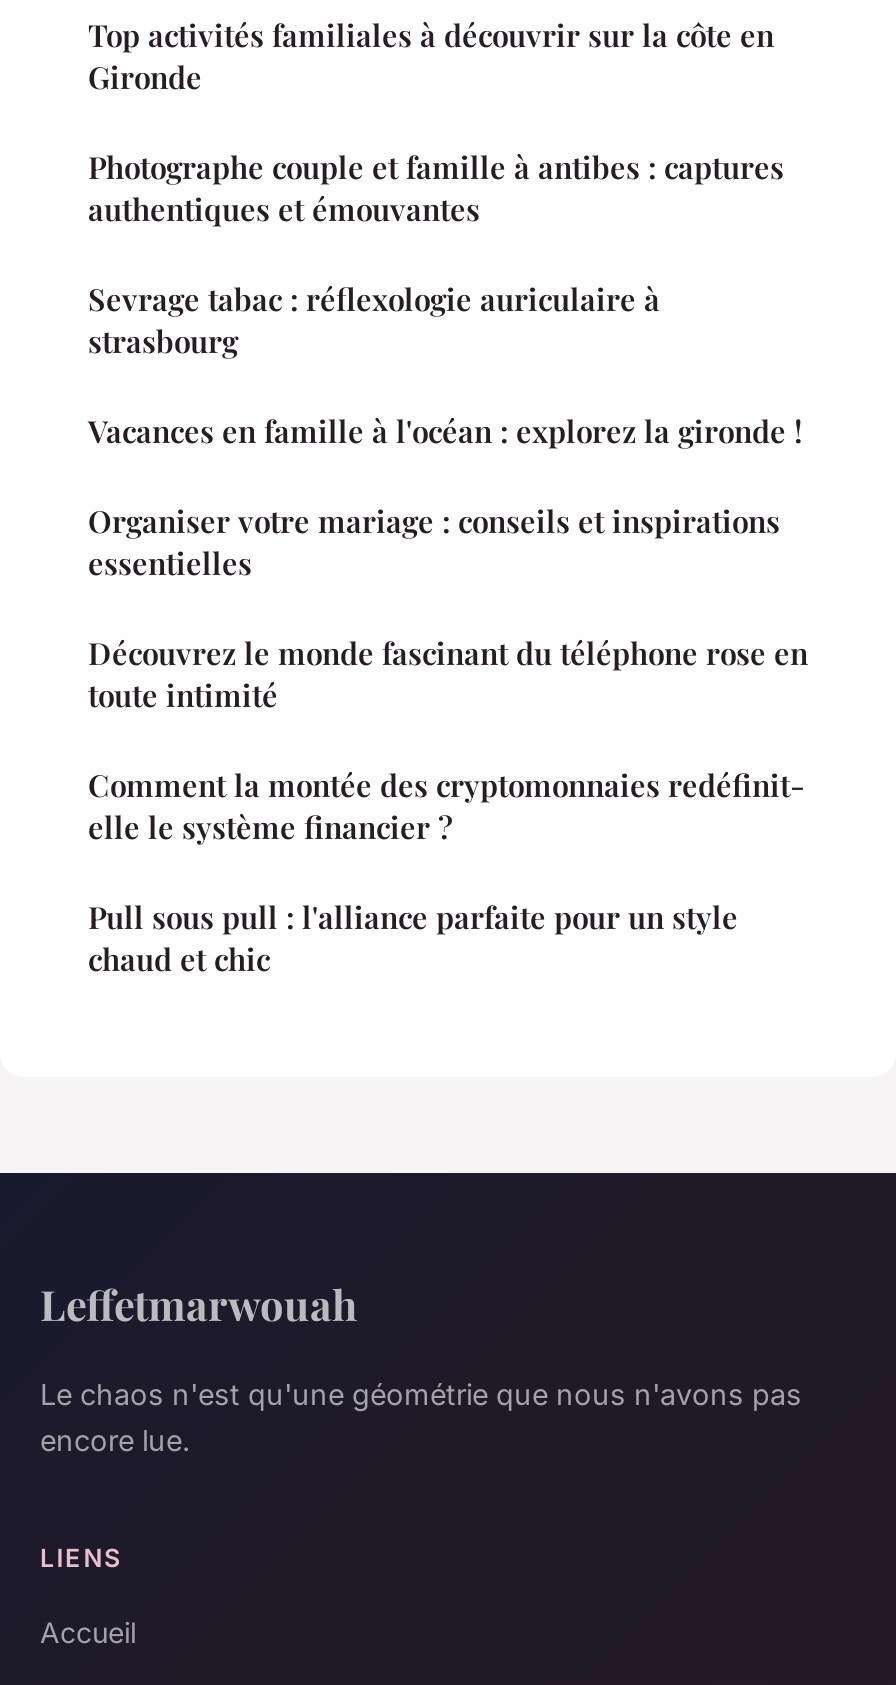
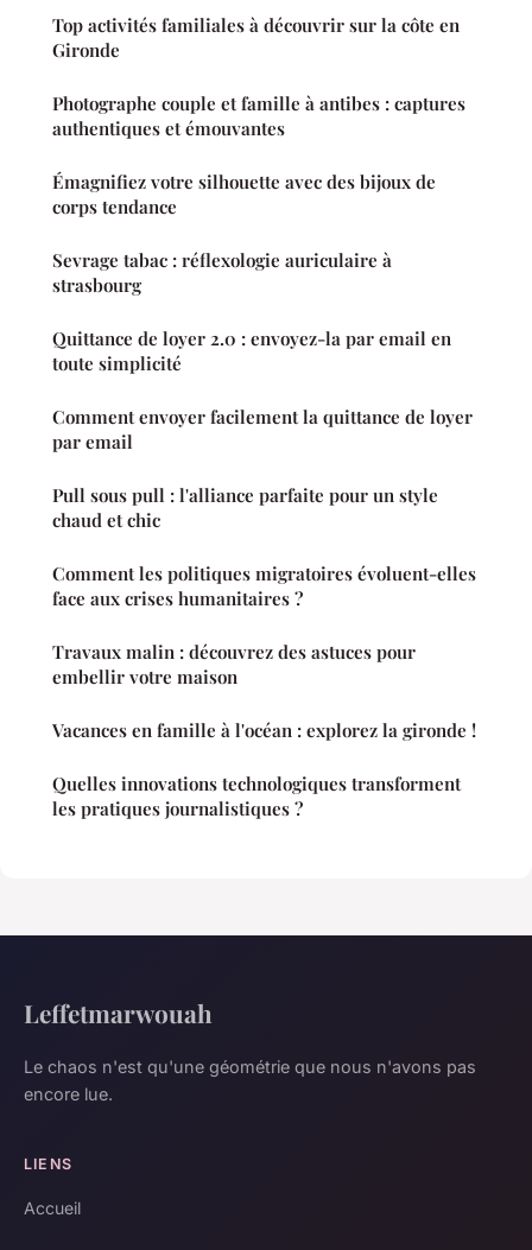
none -> [52,170,436,219] Émagnifiez votre silhouette avec des bijoux de | corps tendance
moved [88,411,802,451] -> [52,718,476,742]: Vacances en famille à l'océan : explorez la gironde !
[88,501,808,847] Organiser votre mariage : conseils et inspirations | essentielles | Découvrez le monde fascinant du téléphone rose en | toute intimité | Comment la montée des cryptomonnaies redéfinit- | elle le système financier ? -> [52,327,473,454] Quittance de loyer 2.0 : envoyez-la par email en | toute simplicité | Comment envoyer facilement la quittance de loyer | par email
moved [88,897,738,979] -> [52,483,438,532]: Pull sous pull : l'alliance parfaite pour un style | chaud et chic
none -> [52,562,476,821] Comment les politiques migratoires évoluent-elles | face aux crises humanitaires ? | Travaux malin : découvrez des astuces pour | embellir votre maison | Quelles innovations technologiques transforment | les pratiques journalistiques ?

